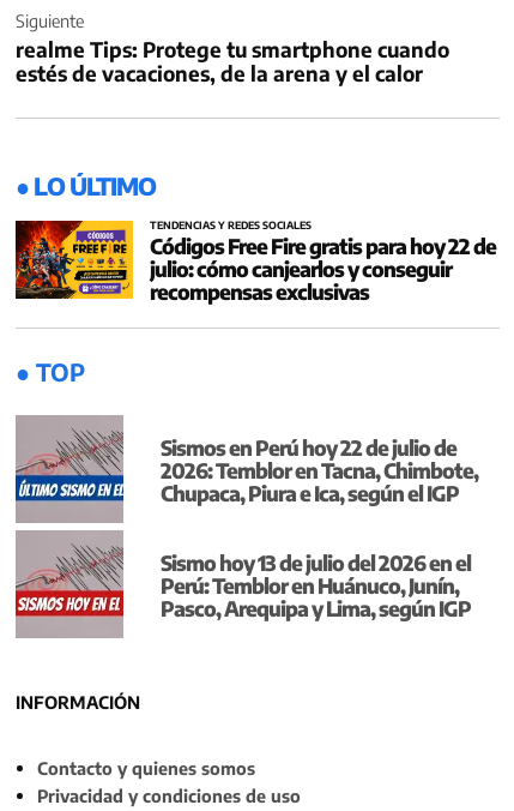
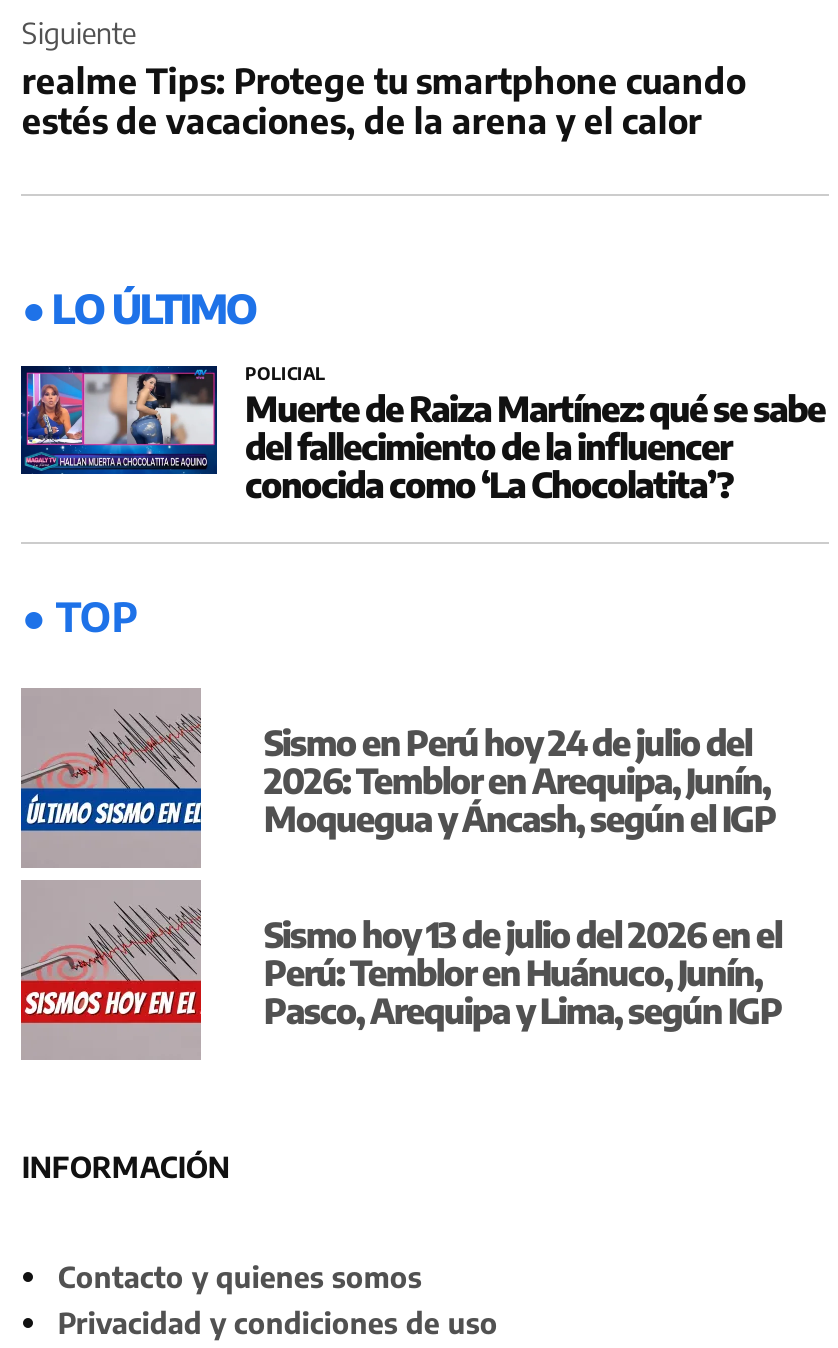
[14,218,496,305] [image] | TENDENCIAS Y REDES SOCIALES | Códigos Free Fire gratis para hoy 22 de | julio: cómo canjearlos y conseguir | recompensas exclusivas -> [19,362,825,507] [image] | POLICIAL | Muerte de Raiza Martínez: qué se sabe | del fallecimiento de la influencer | conocida como ‘La Chocolatita’?
[161,434,479,506] Sismos en Perú hoy 22 de julio de | 2026: Temblor en Tacna, Chimbote, | Chupaca, Piura e Ica, según el IGP -> [264,720,776,840] Sismo en Perú hoy 24 de julio del | 2026: Temblor en Arequipa, Junín, | Moquegua y Áncash, según el IGP

